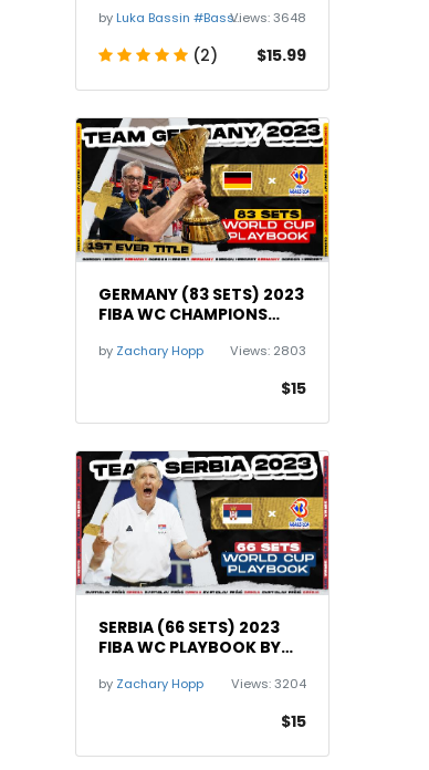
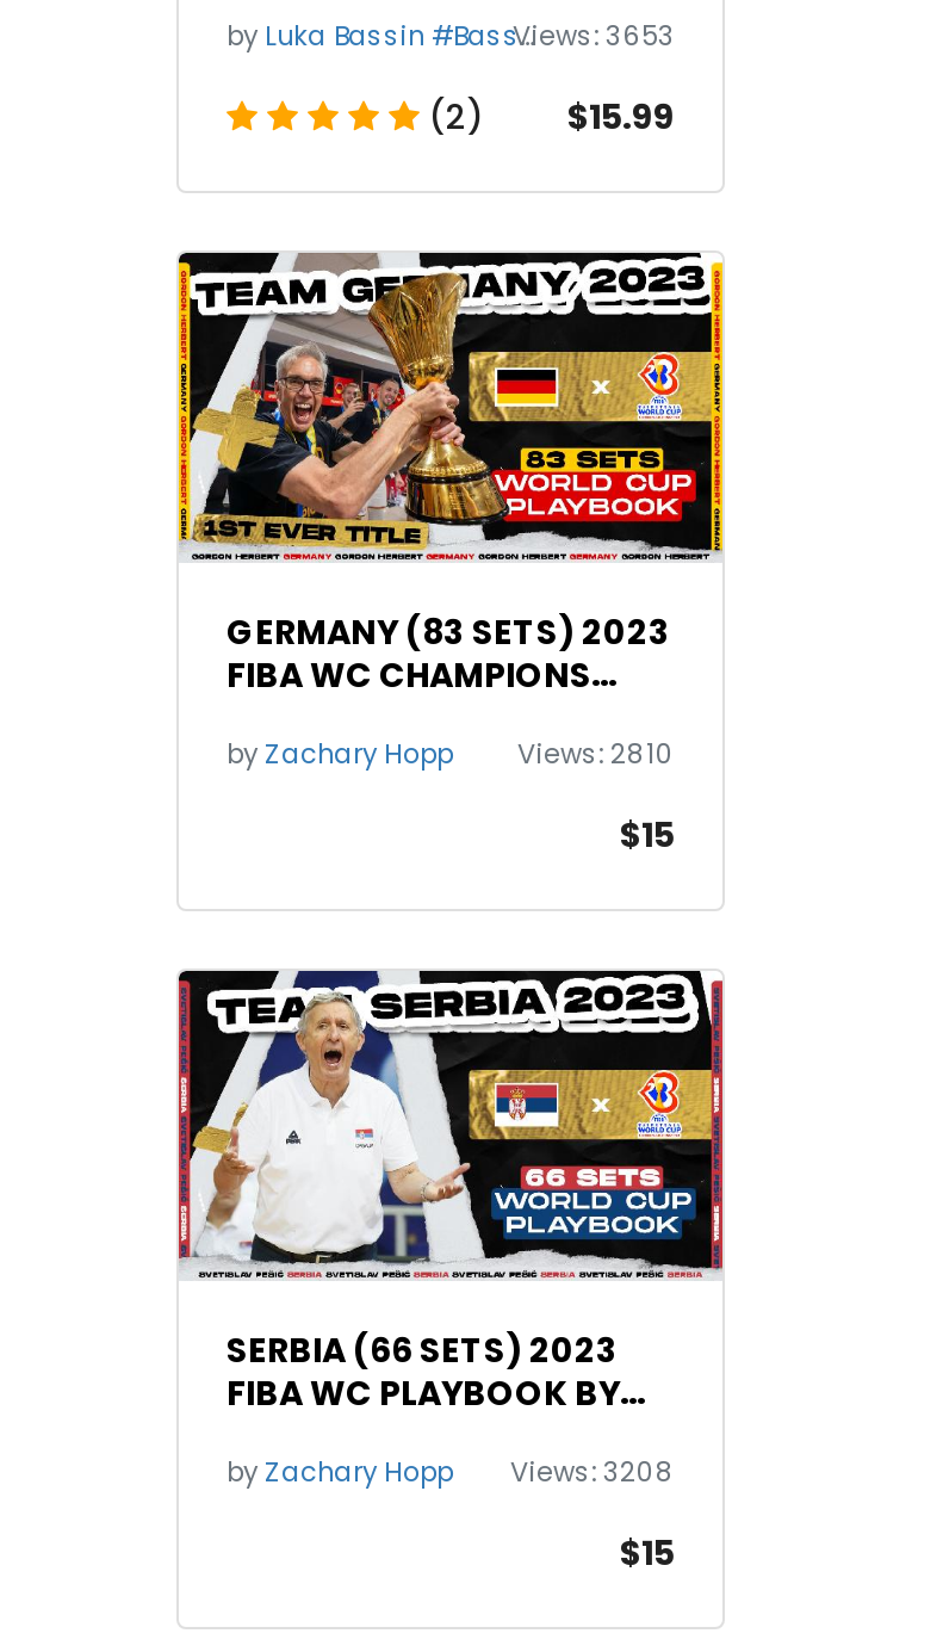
[230,9,306,26] Views: 3648 -> [513,16,675,54] Views: 3653
[230,342,306,359] Views: 2803 -> [517,734,675,772] Views: 2810
[98,675,306,692] by Zachary Hopp Views: 3204 -> [227,1452,675,1490] by Zachary Hopp Views: 3208

